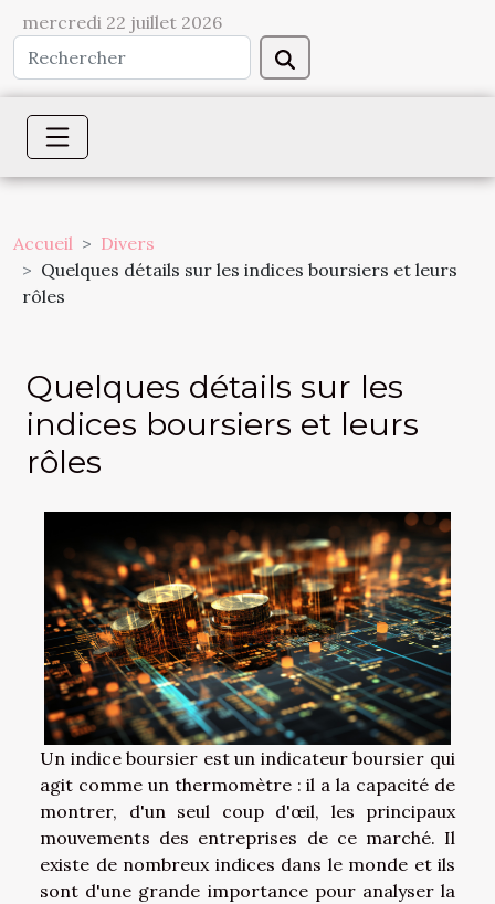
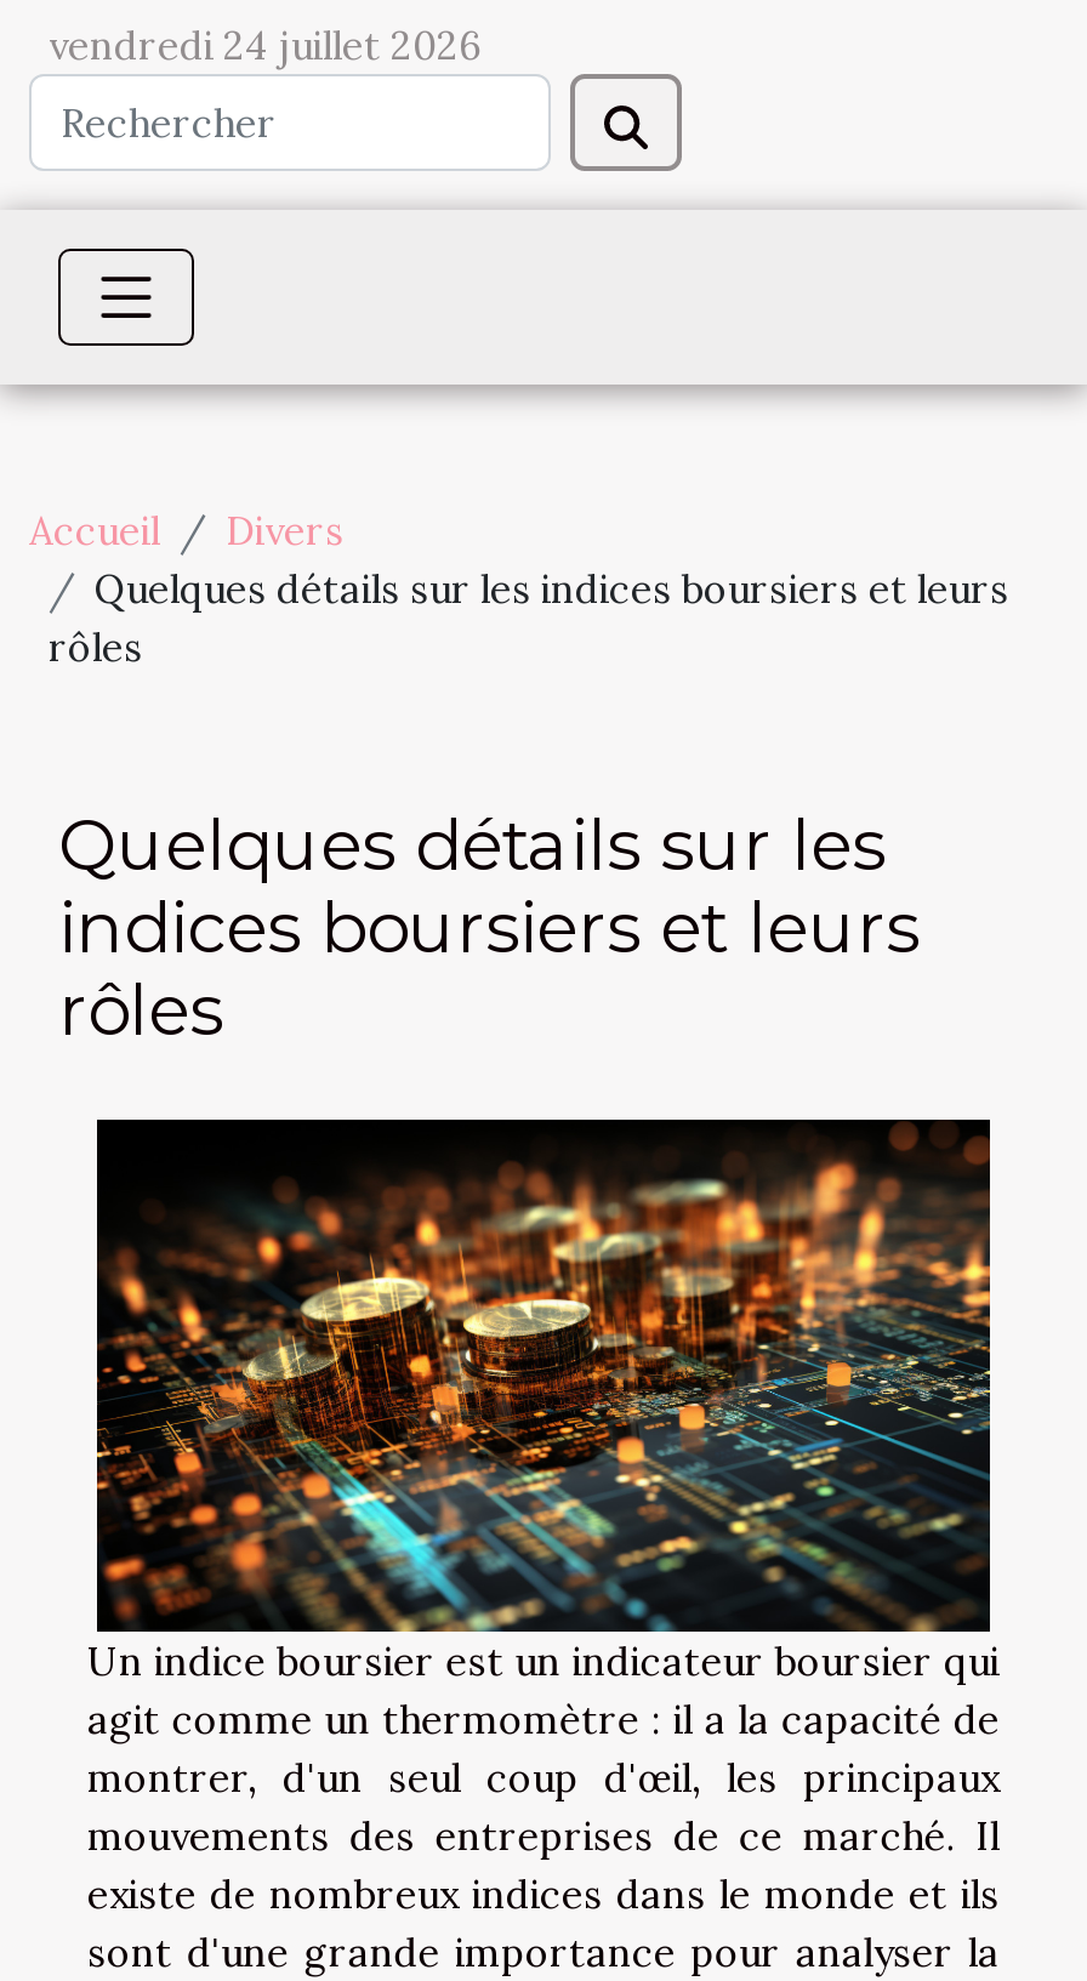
[22,11,222,33] mercredi 22 juillet 2026 -> [49,21,480,69] vendredi 24 juillet 2026

